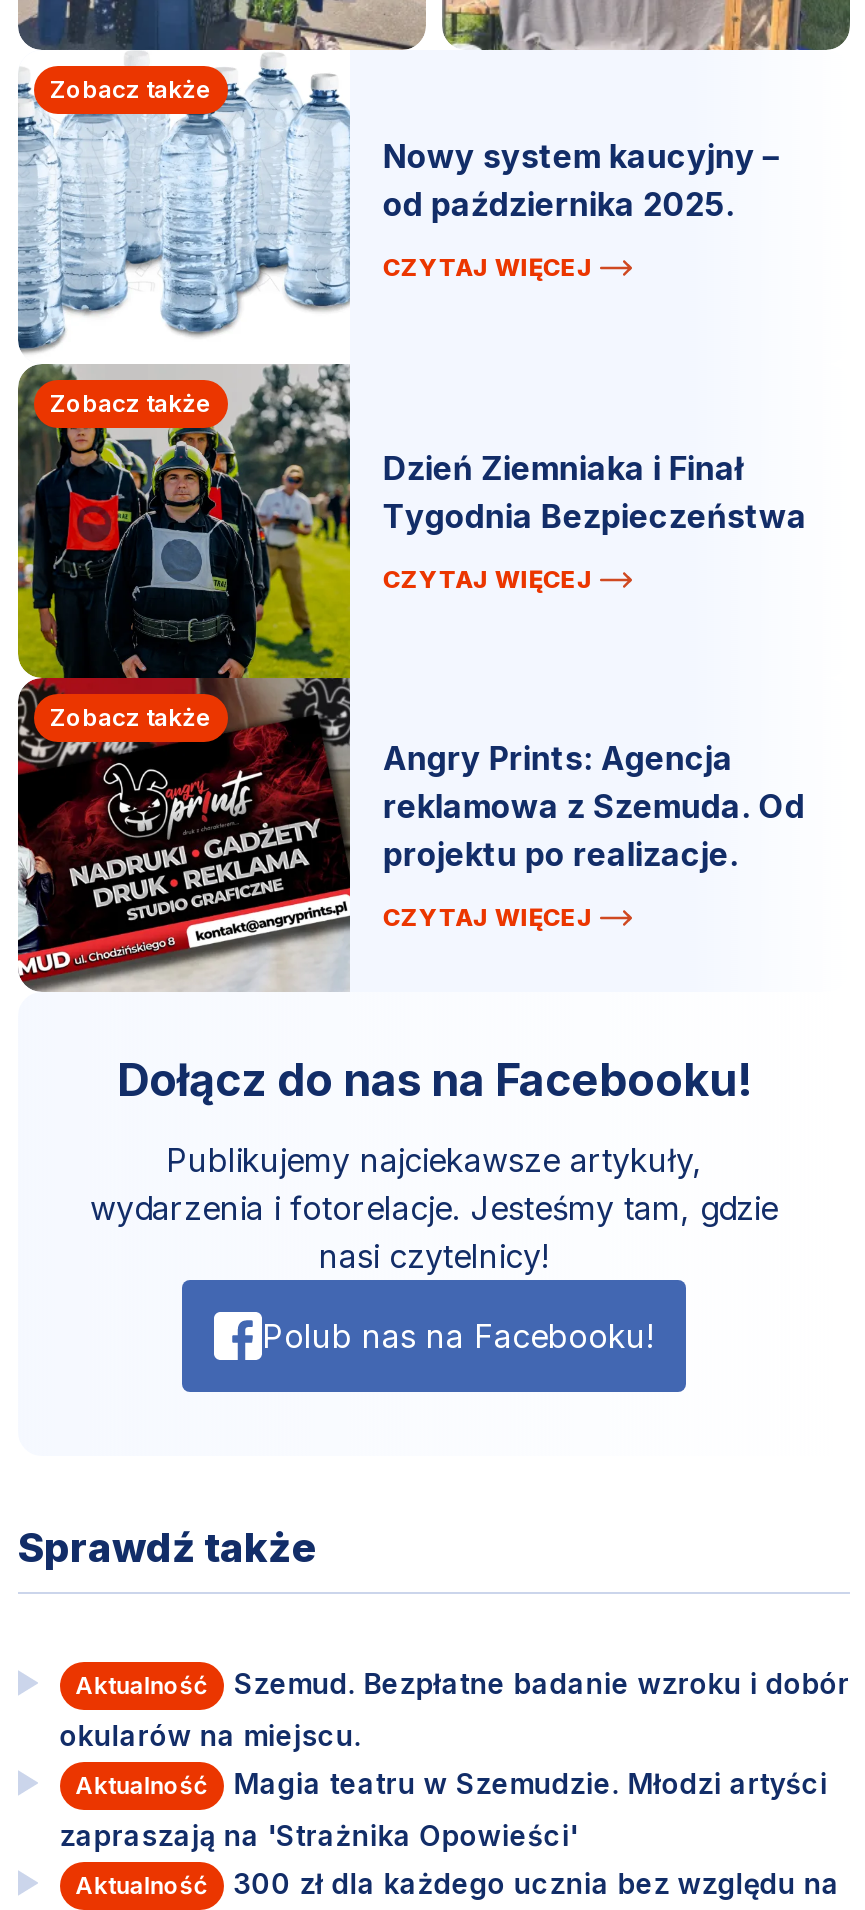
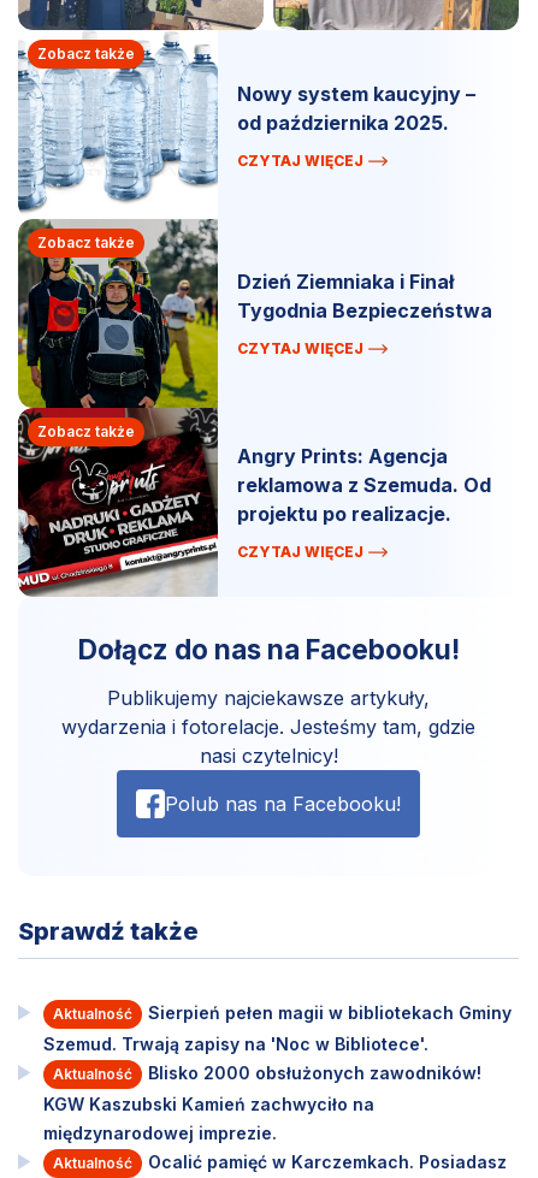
[234,1665,850,1699] Szemud. Bezpłatne badanie wzroku i dobór -> [148,1002,511,1022] Sierpień pełen magii w bibliotekach Gminy
[60,1717,362,1751] okularów na miejscu. -> [43,1033,428,1054] Szemud. Trwają zapisy na 'Noc w Bibliotece'.
[234,1765,828,1799] Magia teatru w Szemudzie. Młodzi artyści -> [148,1062,481,1083] Blisko 2000 obsłużonych zawodników!
[60,1817,578,1851] zapraszają na 'Strażnika Opowieści' -> [43,1093,374,1143] KGW Kaszubski Kamień zachwyciło na | międzynarodowej imprezie.
[234,1865,840,1899] 300 zł dla każdego ucznia bez względu na -> [148,1151,506,1172] Ocalić pamięć w Karczemkach. Posiadasz

